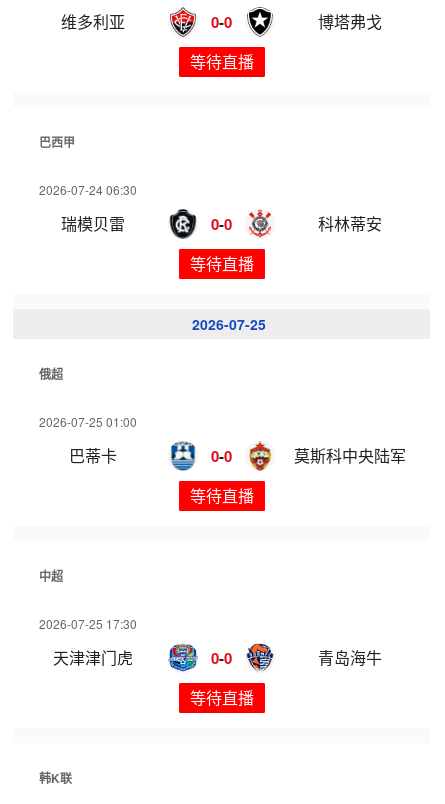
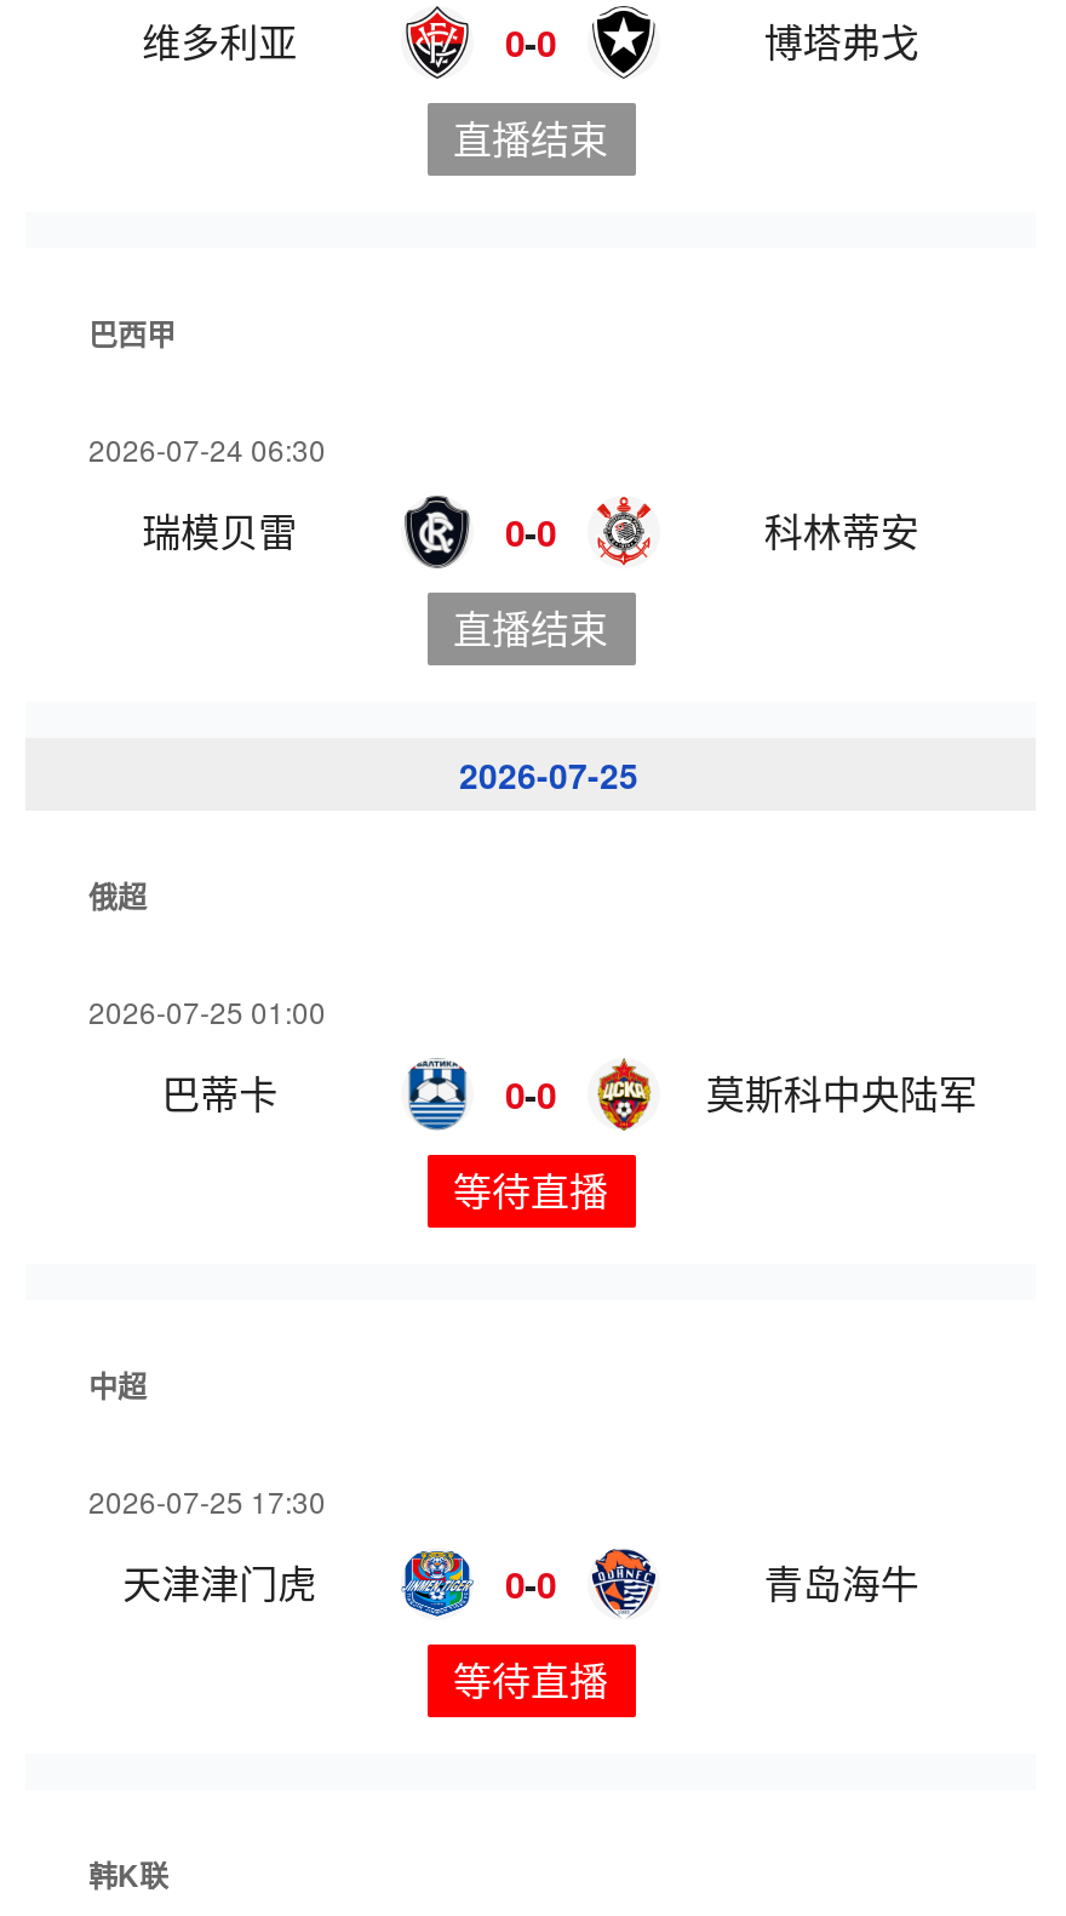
[189,50,253,73] 等待直播 -> [453,110,608,166] 直播结束
[189,252,253,275] 等待直播 -> [453,600,608,656] 直播结束

